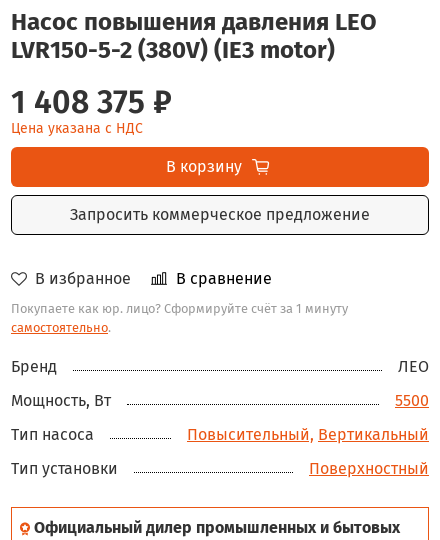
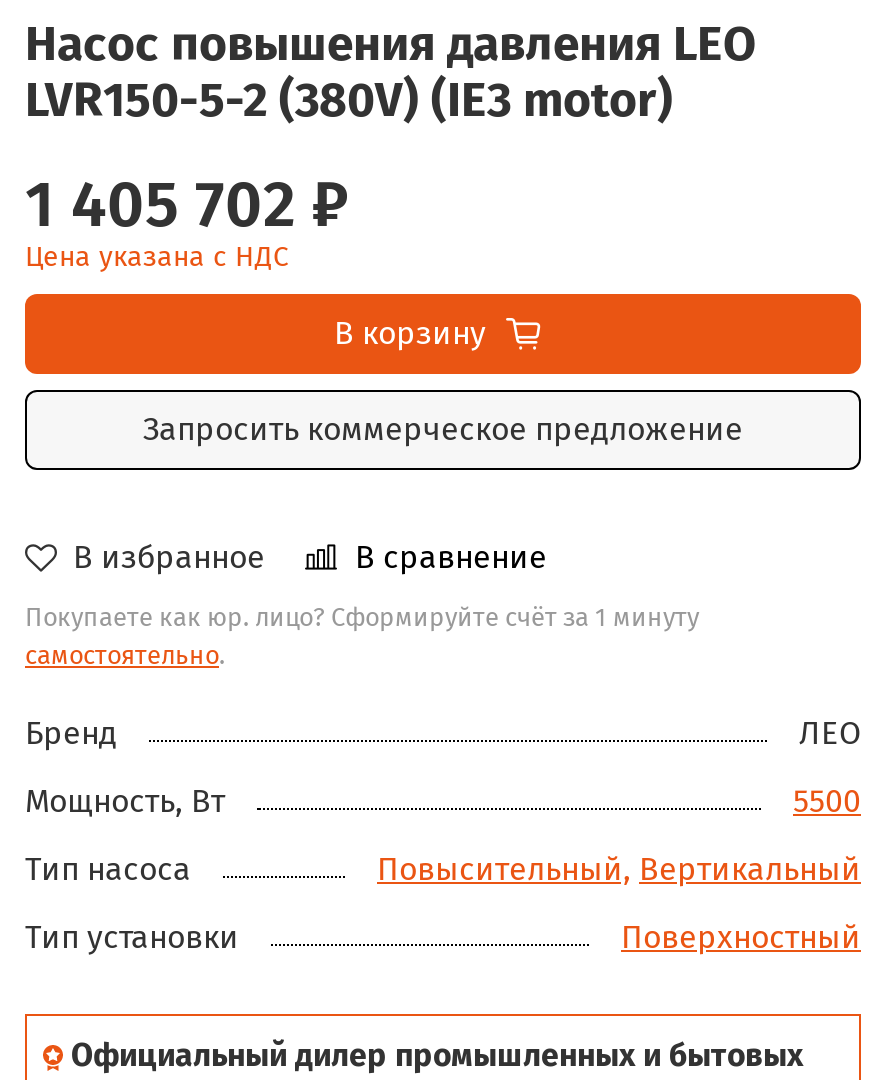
[11,83,172,121] 1 408 375 ₽ -> [25,166,349,242] 1 405 702 ₽

